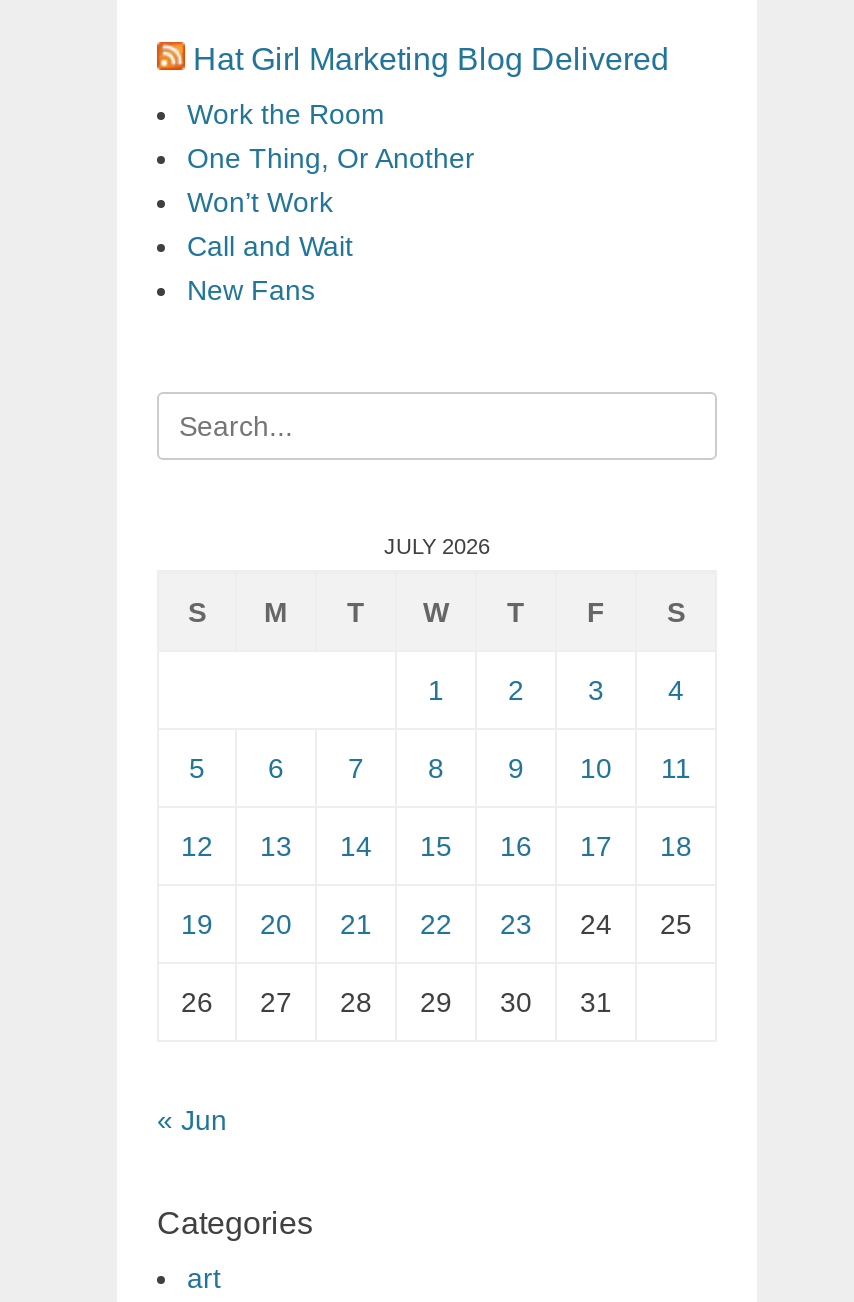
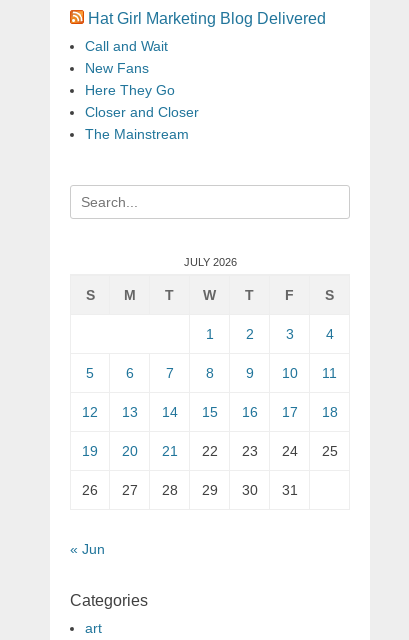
[187,99,475,219] Work the Room | One Thing, Or Another | Won’t Work -> none
moved [187,231,353,307] -> [85,38,168,76]: Call and Wait | New Fans
none -> [85,82,199,142] Here They Go | Closer and Closer | The Mainstream

